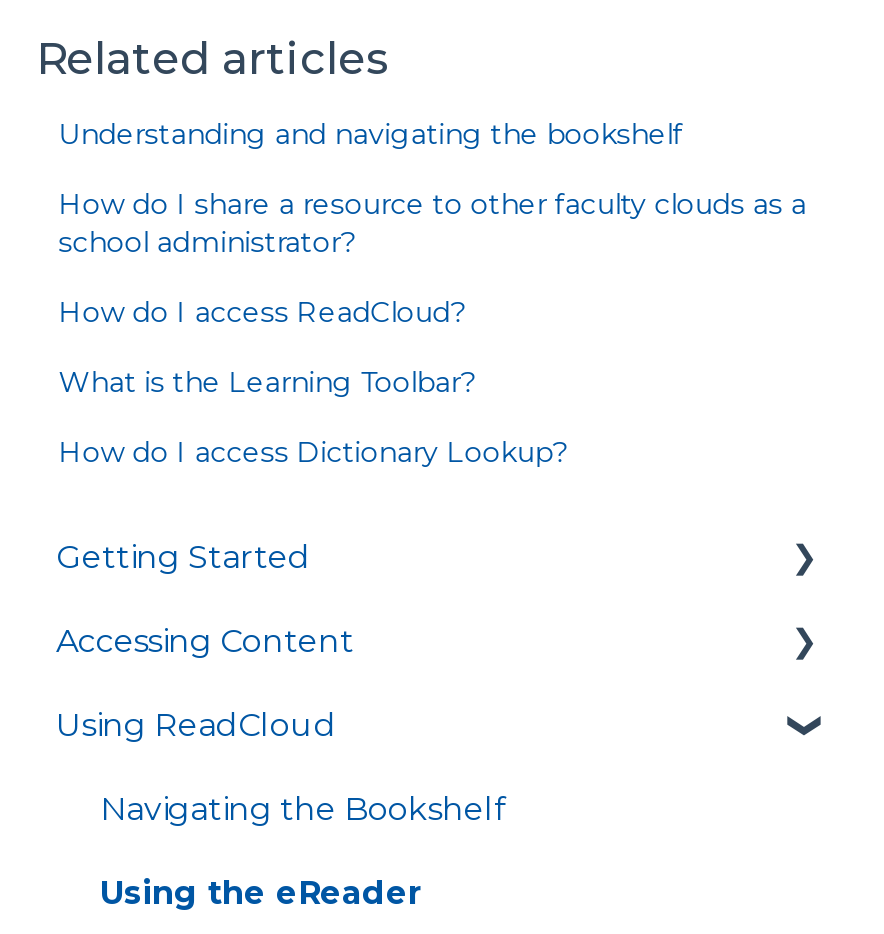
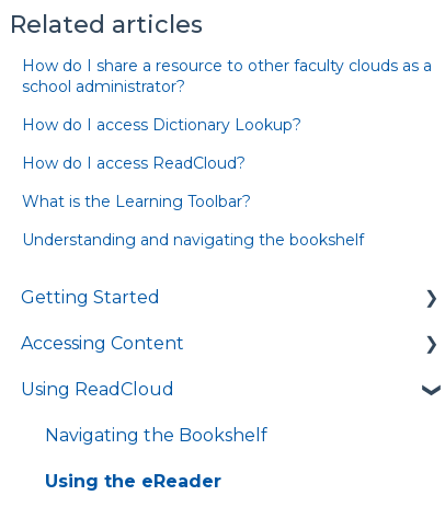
moved [58,115,682,151] -> [22,230,364,250]: Understanding and navigating the bookshelf
moved [58,185,806,259] -> [22,56,432,96]: How do I share a resource to other faculty clouds as a | school administrator?
moved [58,433,568,469] -> [22,115,302,135]: How do I access Dictionary Lookup?

